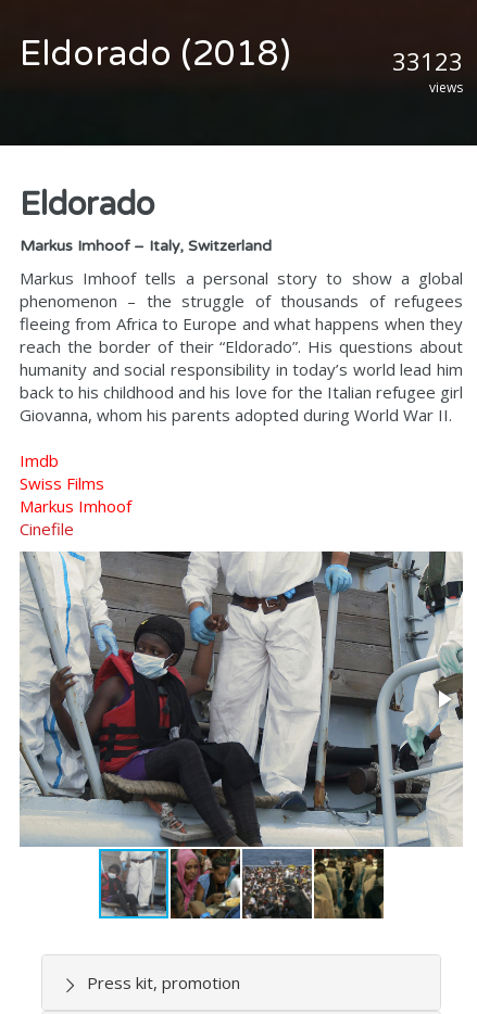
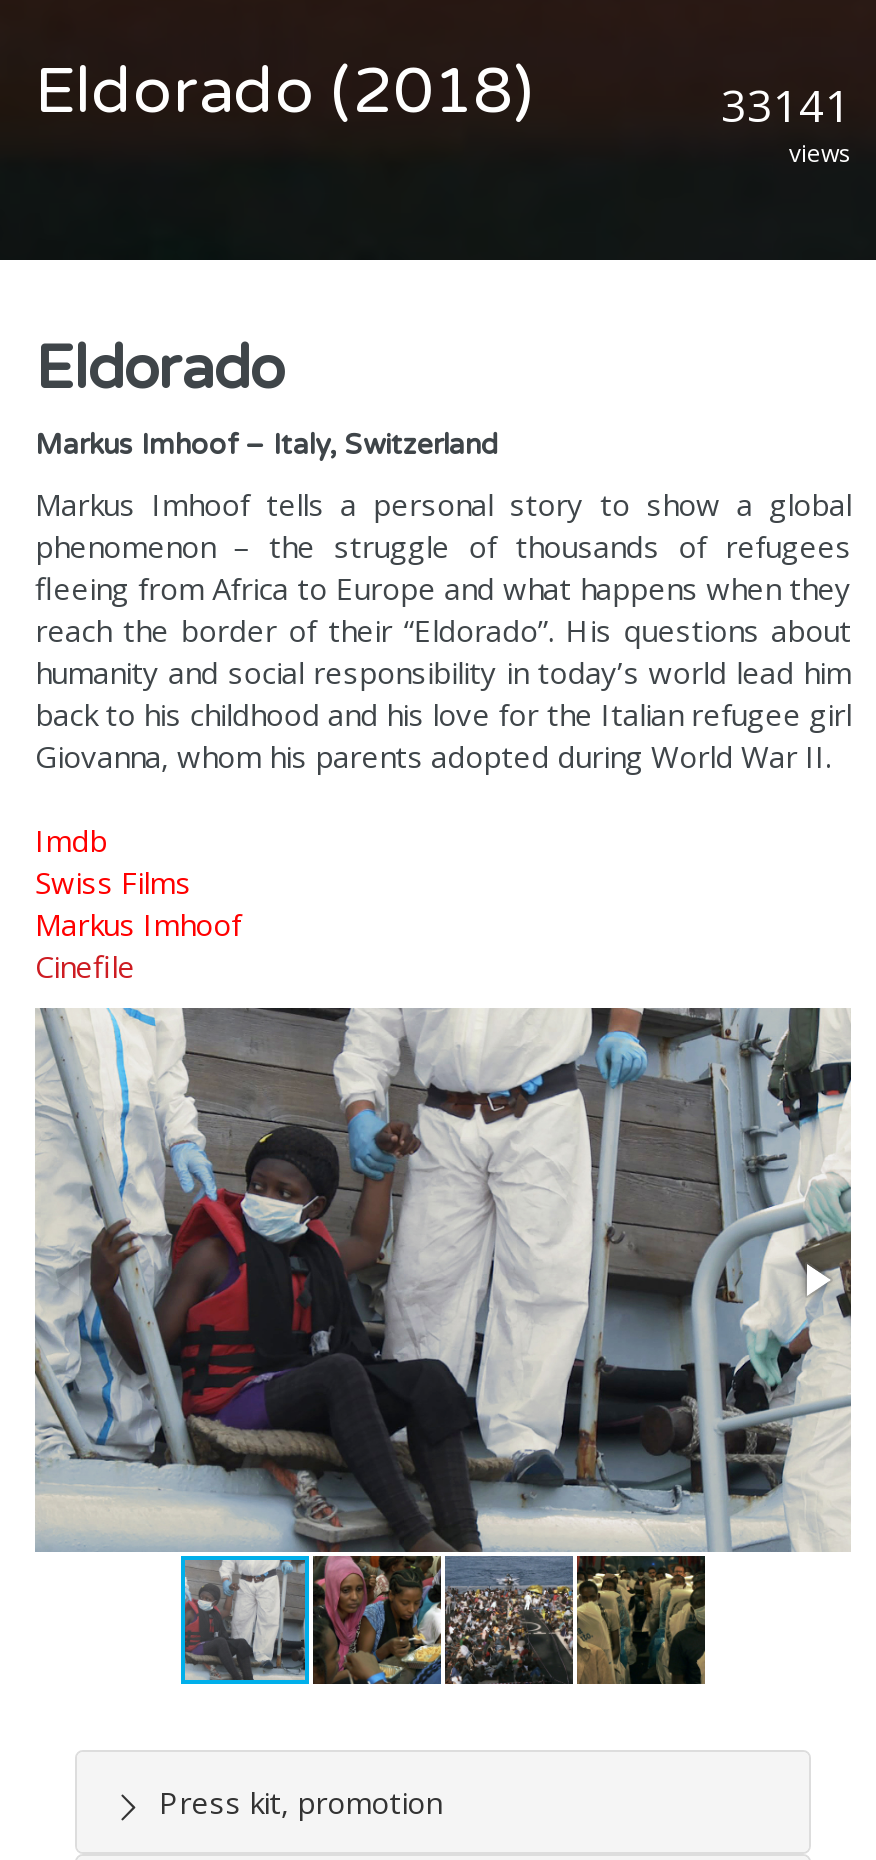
[392,45,463,77] 33123 -> [721,74,851,134] 33141

